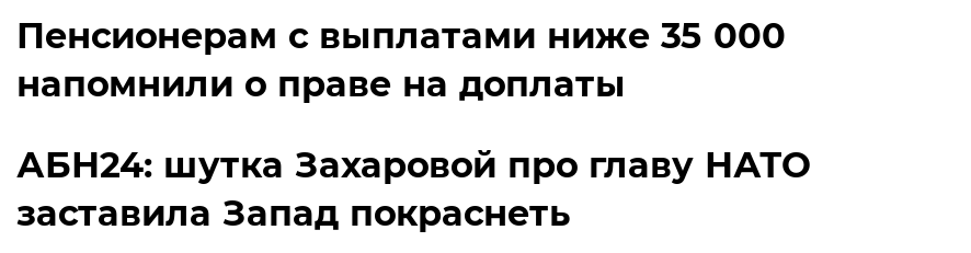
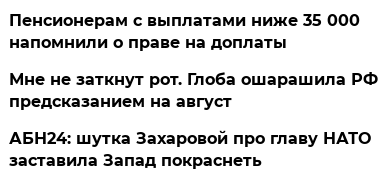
none -> [9,70,378,111] Мне не заткнут рот. Глоба ошарашила РФ | предсказанием на август

